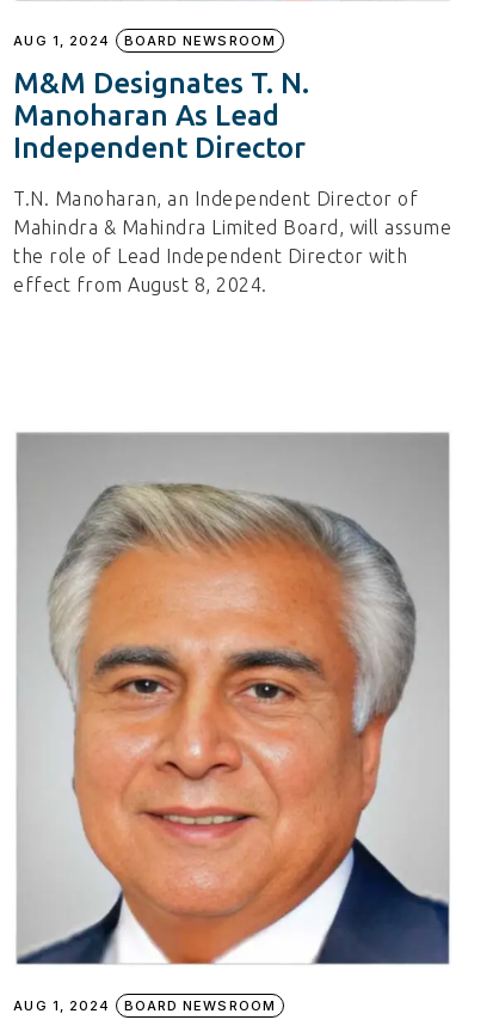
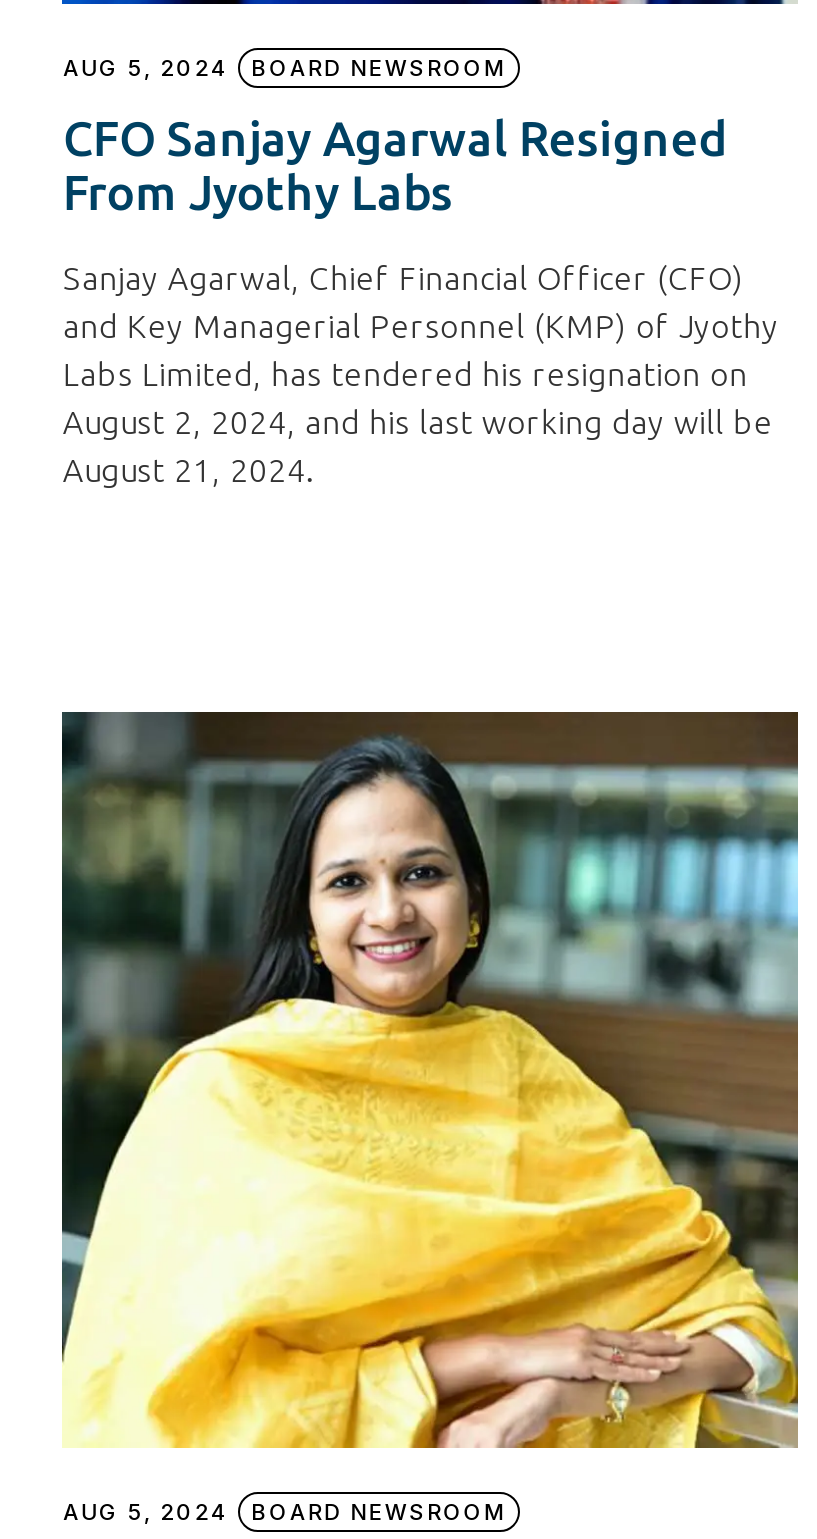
[13,32,276,49] AUG 1, 2024 BOARD NEWSROOM -> [63,54,506,82] AUG 5, 2024 BOARD NEWSROOM
[13,67,310,164] M&M Designates T. N. | Manoharan As Lead | Independent Director -> [63,112,727,220] CFO Sanjay Agarwal Resigned | From Jyothy Labs
[13,188,452,295] T.N. Manoharan, an Independent Director of | Mahindra & Mahindra Limited Board, will assume | the role of Lead Independent Director with | effect from August 8, 2024. -> [63,260,779,488] Sanjay Agarwal, Chief Financial Officer (CFO) | and Key Managerial Personnel (KMP) of Jyothy | Labs Limited, has tendered his resignation on | August 2, 2024, and his last working day will be | August 21, 2024.
[13,432,452,1015] [image] | AUG 1, 2024 BOARD NEWSROOM -> [60,710,800,1525] [image] | AUG 5, 2024 BOARD NEWSROOM

